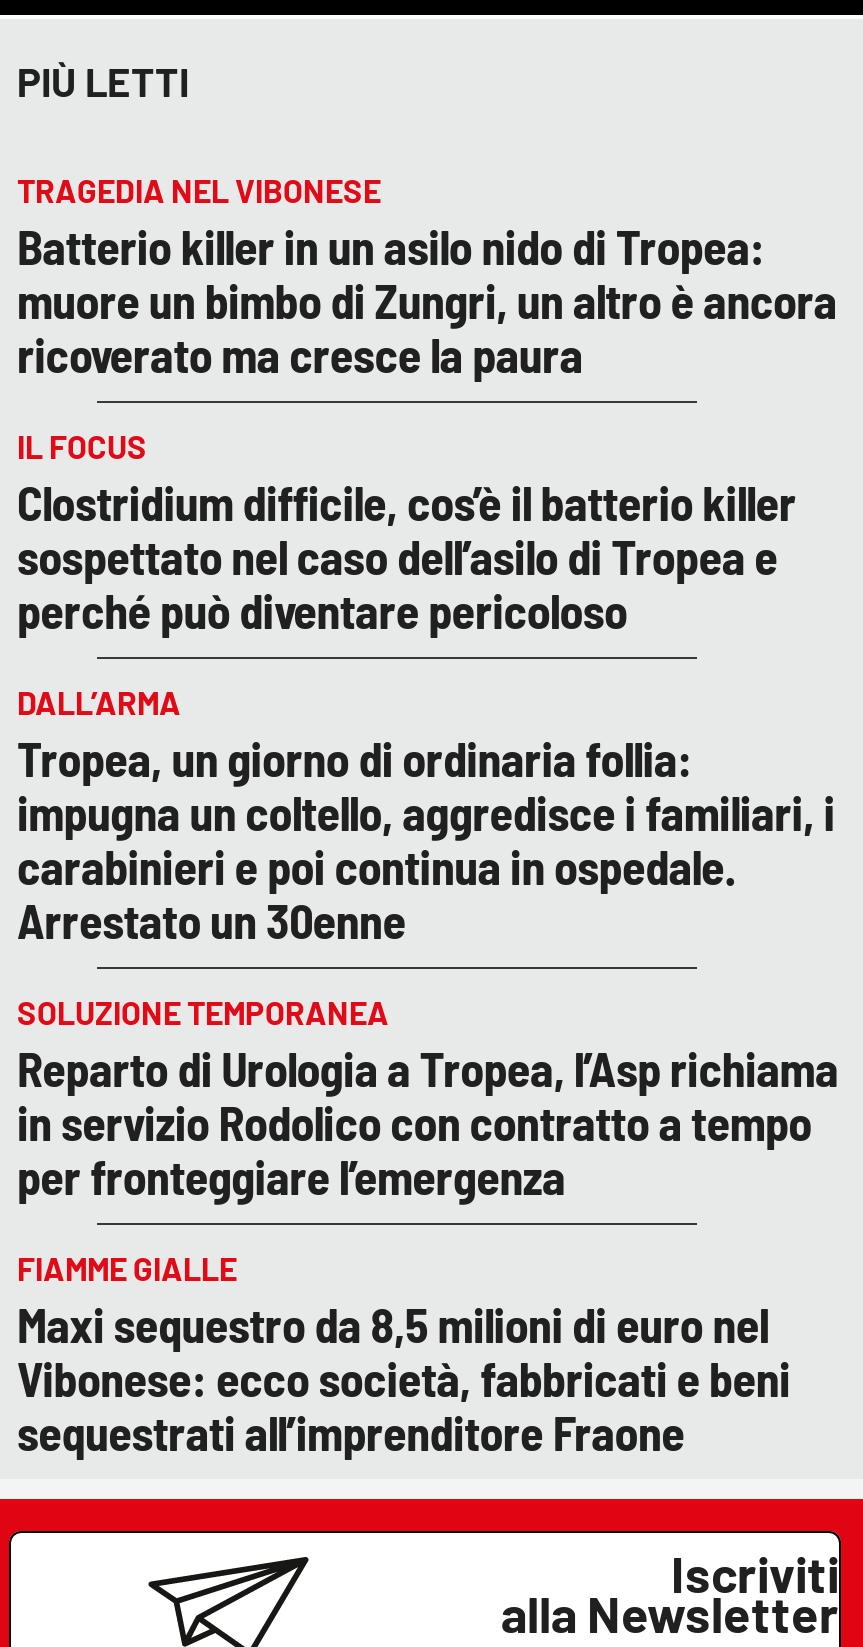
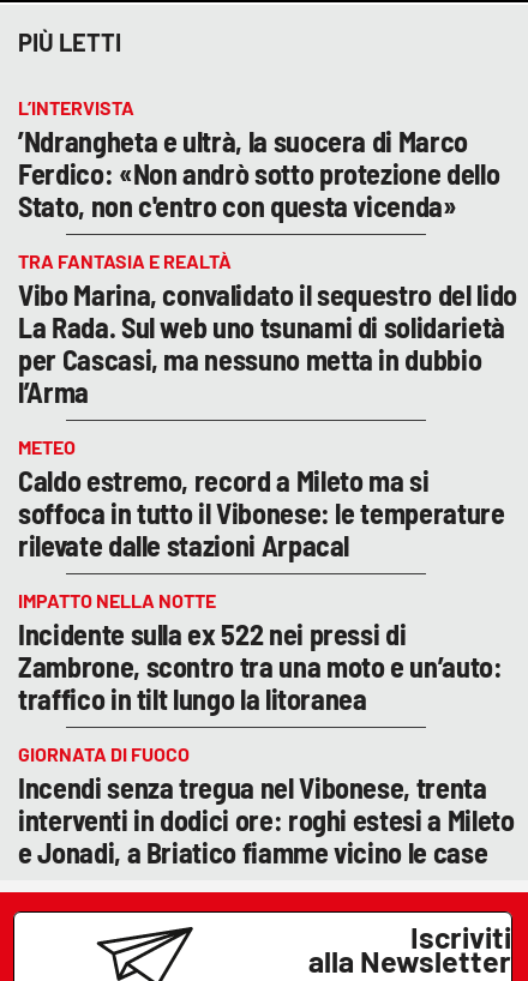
[17,170,837,382] TRAGEDIA NEL VIBONESE | Batterio killer in un asilo nido di Tropea: | muore un bimbo di Zungri, un altro è ancora | ricoverato ma cresce la paura -> [18,95,500,223] L’INTERVISTA | ’Ndrangheta e ultrà, la suocera di Marco | Ferdico: «Non andrò sotto protezione dello | Stato, non c'entro con questa vicenda»
[17,426,796,638] IL FOCUS | Clostridium difficile, cos’è il batterio killer | sospettato nel caso dell’asilo di Tropea e | perché può diventare pericoloso -> [18,249,517,408] TRA FANTASIA E REALTÀ | Vibo Marina, convalidato il sequestro del lido | La Rada. Sul web uno tsunami di solidarietà | per Cascasi, ma nessuno metta in dubbio | l’Arma
[17,682,835,948] DALL’ARMA | Tropea, un giorno di ordinaria follia: | impugna un coltello, aggredisce i familiari, i | carabinieri e poi continua in ospedale. | Arrestato un 30enne -> [18,435,505,562] METEO | Caldo estremo, record a Mileto ma si | soffoca in tutto il Vibonese: le temperature | rilevate dalle stazioni Arpacal
[17,992,838,1204] SOLUZIONE TEMPORANEA | Reparto di Urologia a Tropea, l’Asp richiama | in servizio Rodolico con contratto a tempo | per fronteggiare l’emergenza -> [18,588,502,715] IMPATTO NELLA NOTTE | Incidente sulla ex 522 nei pressi di | Zambrone, scontro tra una moto e un’auto: | traffico in tilt lungo la litoranea
[17,1248,790,1460] FIAMME GIALLE | Maxi sequestro da 8,5 milioni di euro nel | Vibonese: ecco società, fabbricati e beni | sequestrati all’imprenditore Fraone -> [18,742,514,869] GIORNATA DI FUOCO | Incendi senza tregua nel Vibonese, trenta | interventi in dodici ore: roghi estesi a Mileto | e Jonadi, a Briatico fiamme vicino le case

